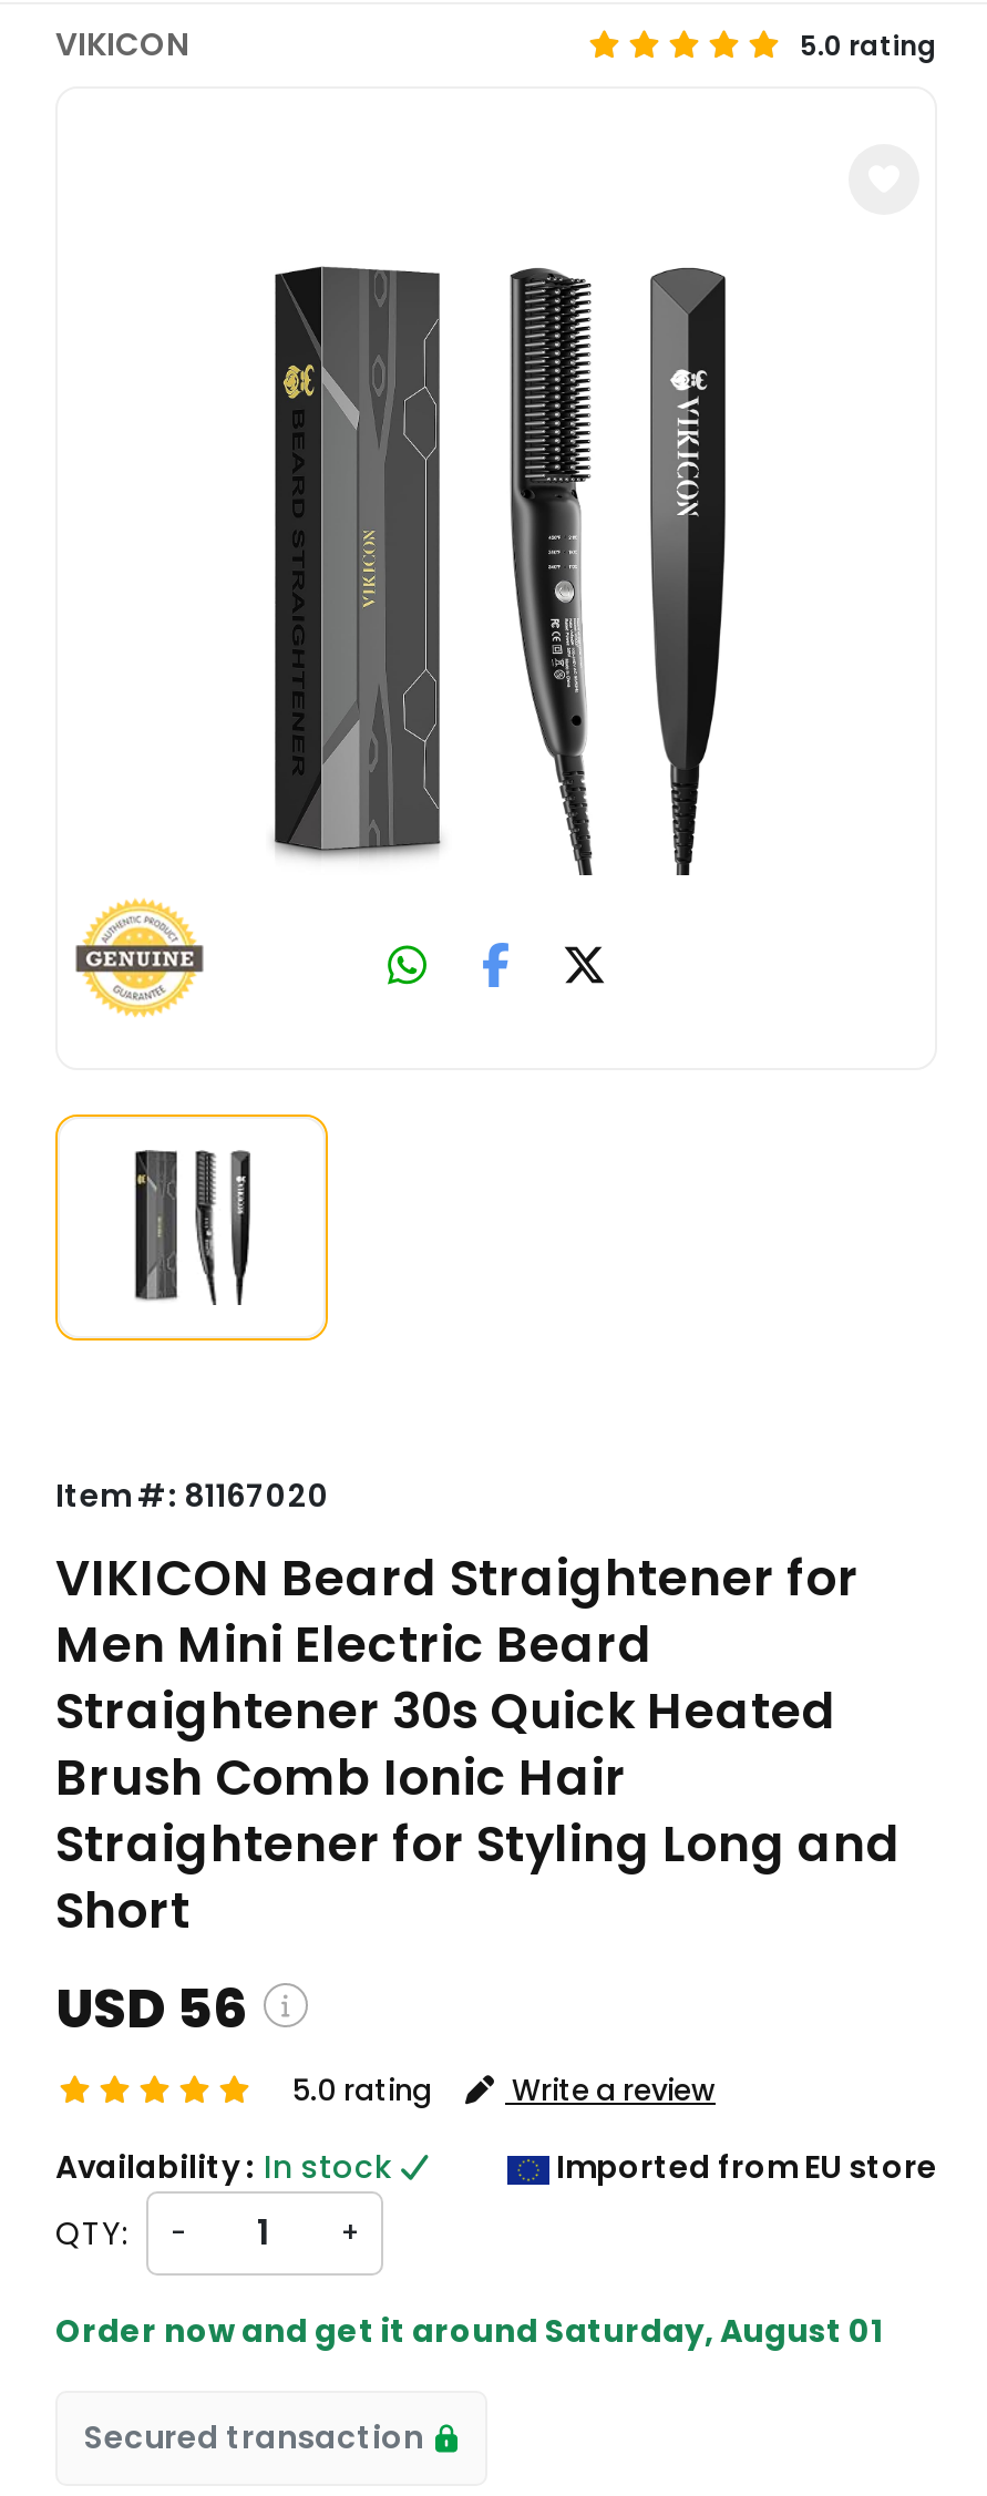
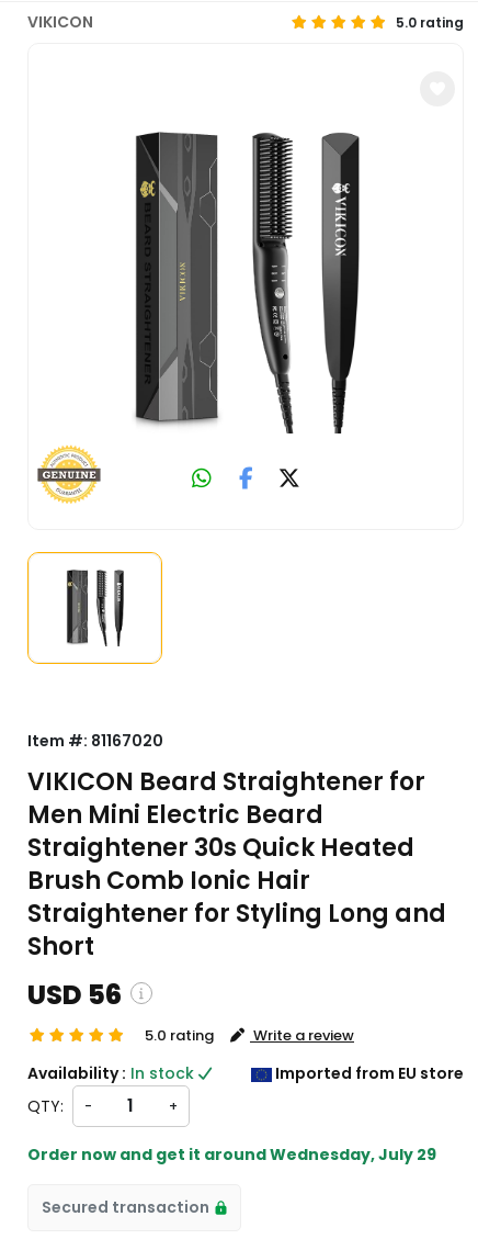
[55,2309,882,2353] Order now and get it around Saturday, August 01 -> [27,1144,436,1166] Order now and get it around Wednesday, July 29

